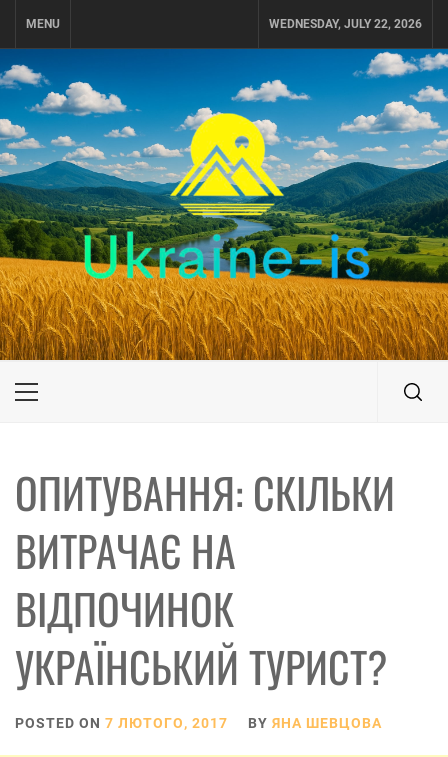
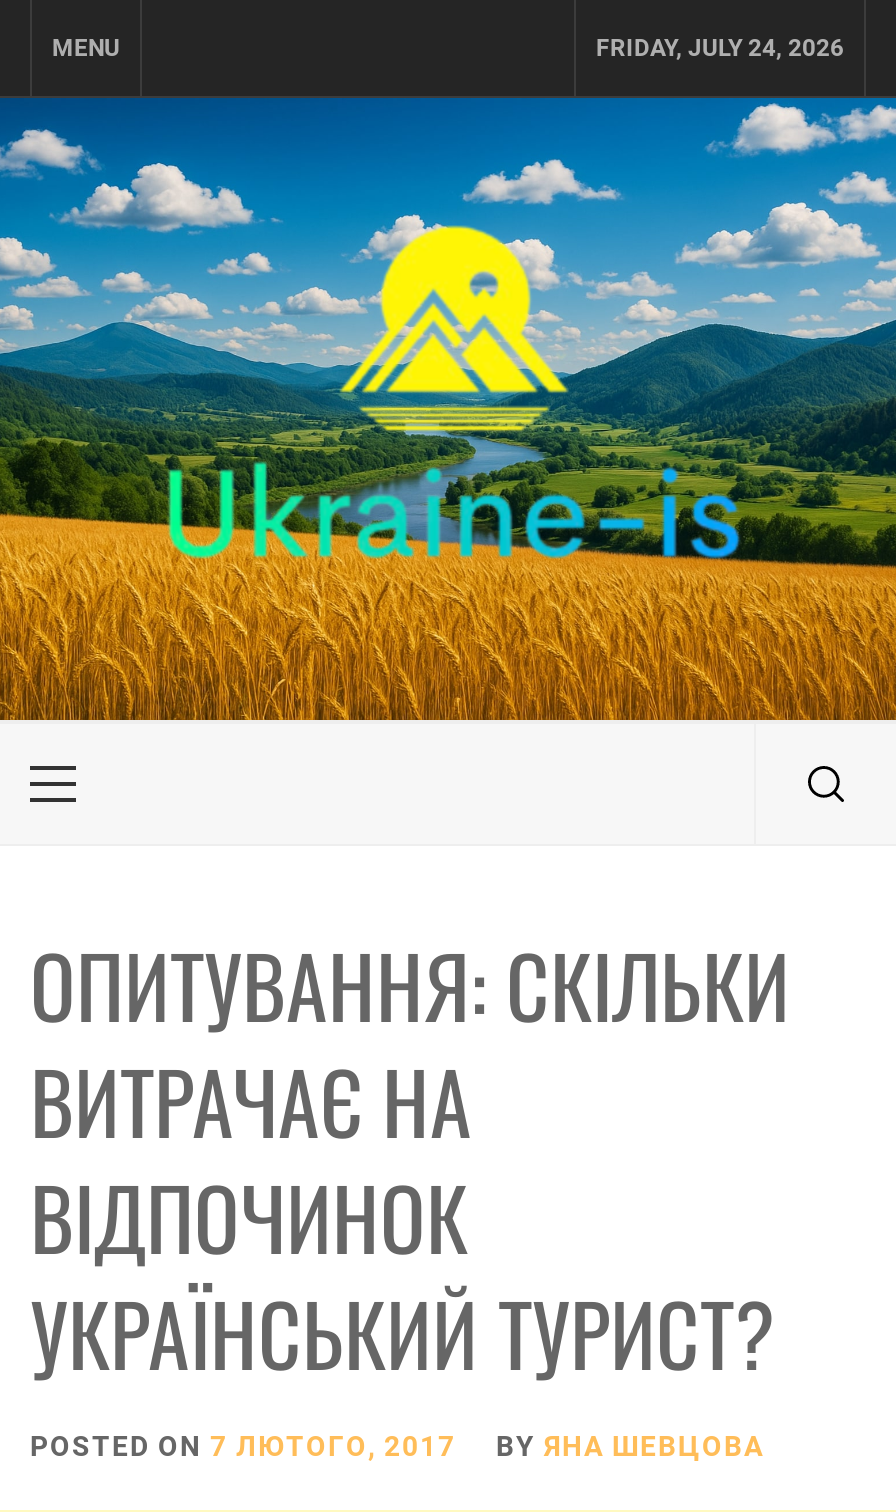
[269,17,422,31] WEDNESDAY, JULY 22, 2026 -> [596,34,844,62] FRIDAY, JULY 24, 2026

